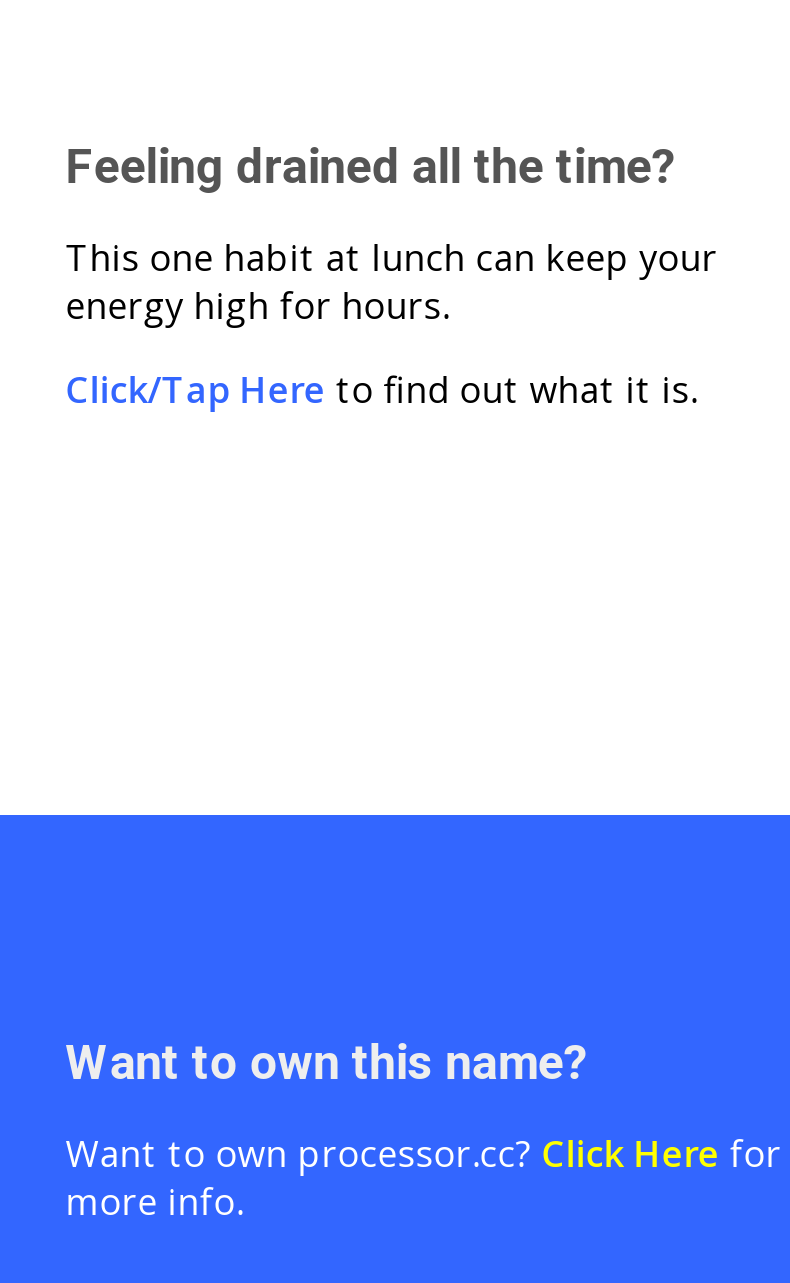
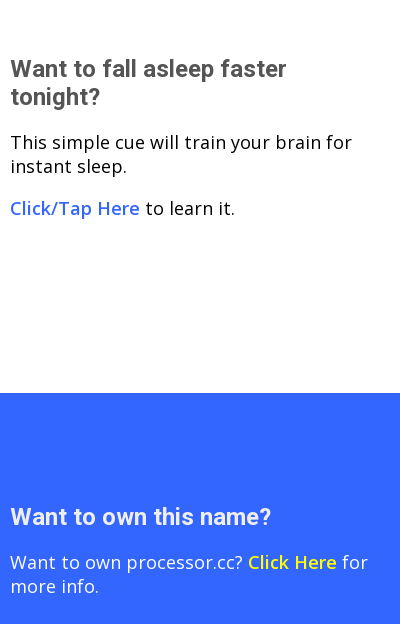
[66,138,676,194] Feeling drained all the time? -> [10,54,287,110] Want to fall asleep faster | tonight?
[66,234,718,330] This one habit at lunch can keep your | energy high for hours. -> [10,130,352,178] This simple cue will train your brain for | instant sleep.
[66,366,698,414] Click/Tap Here to find out what it is. -> [10,196,235,220] Click/Tap Here to learn it.

